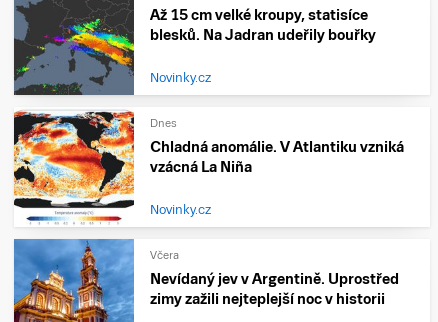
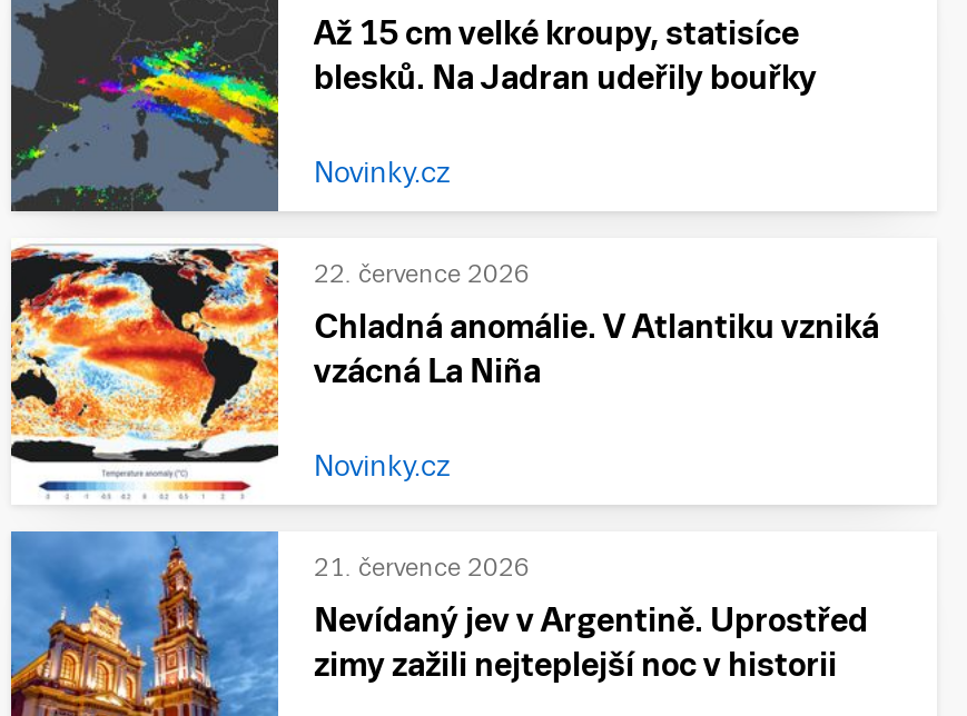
[150,117,177,129] Dnes -> [314,260,530,287] 22. července 2026
[150,249,179,261] Včera -> [314,554,530,580] 21. července 2026

